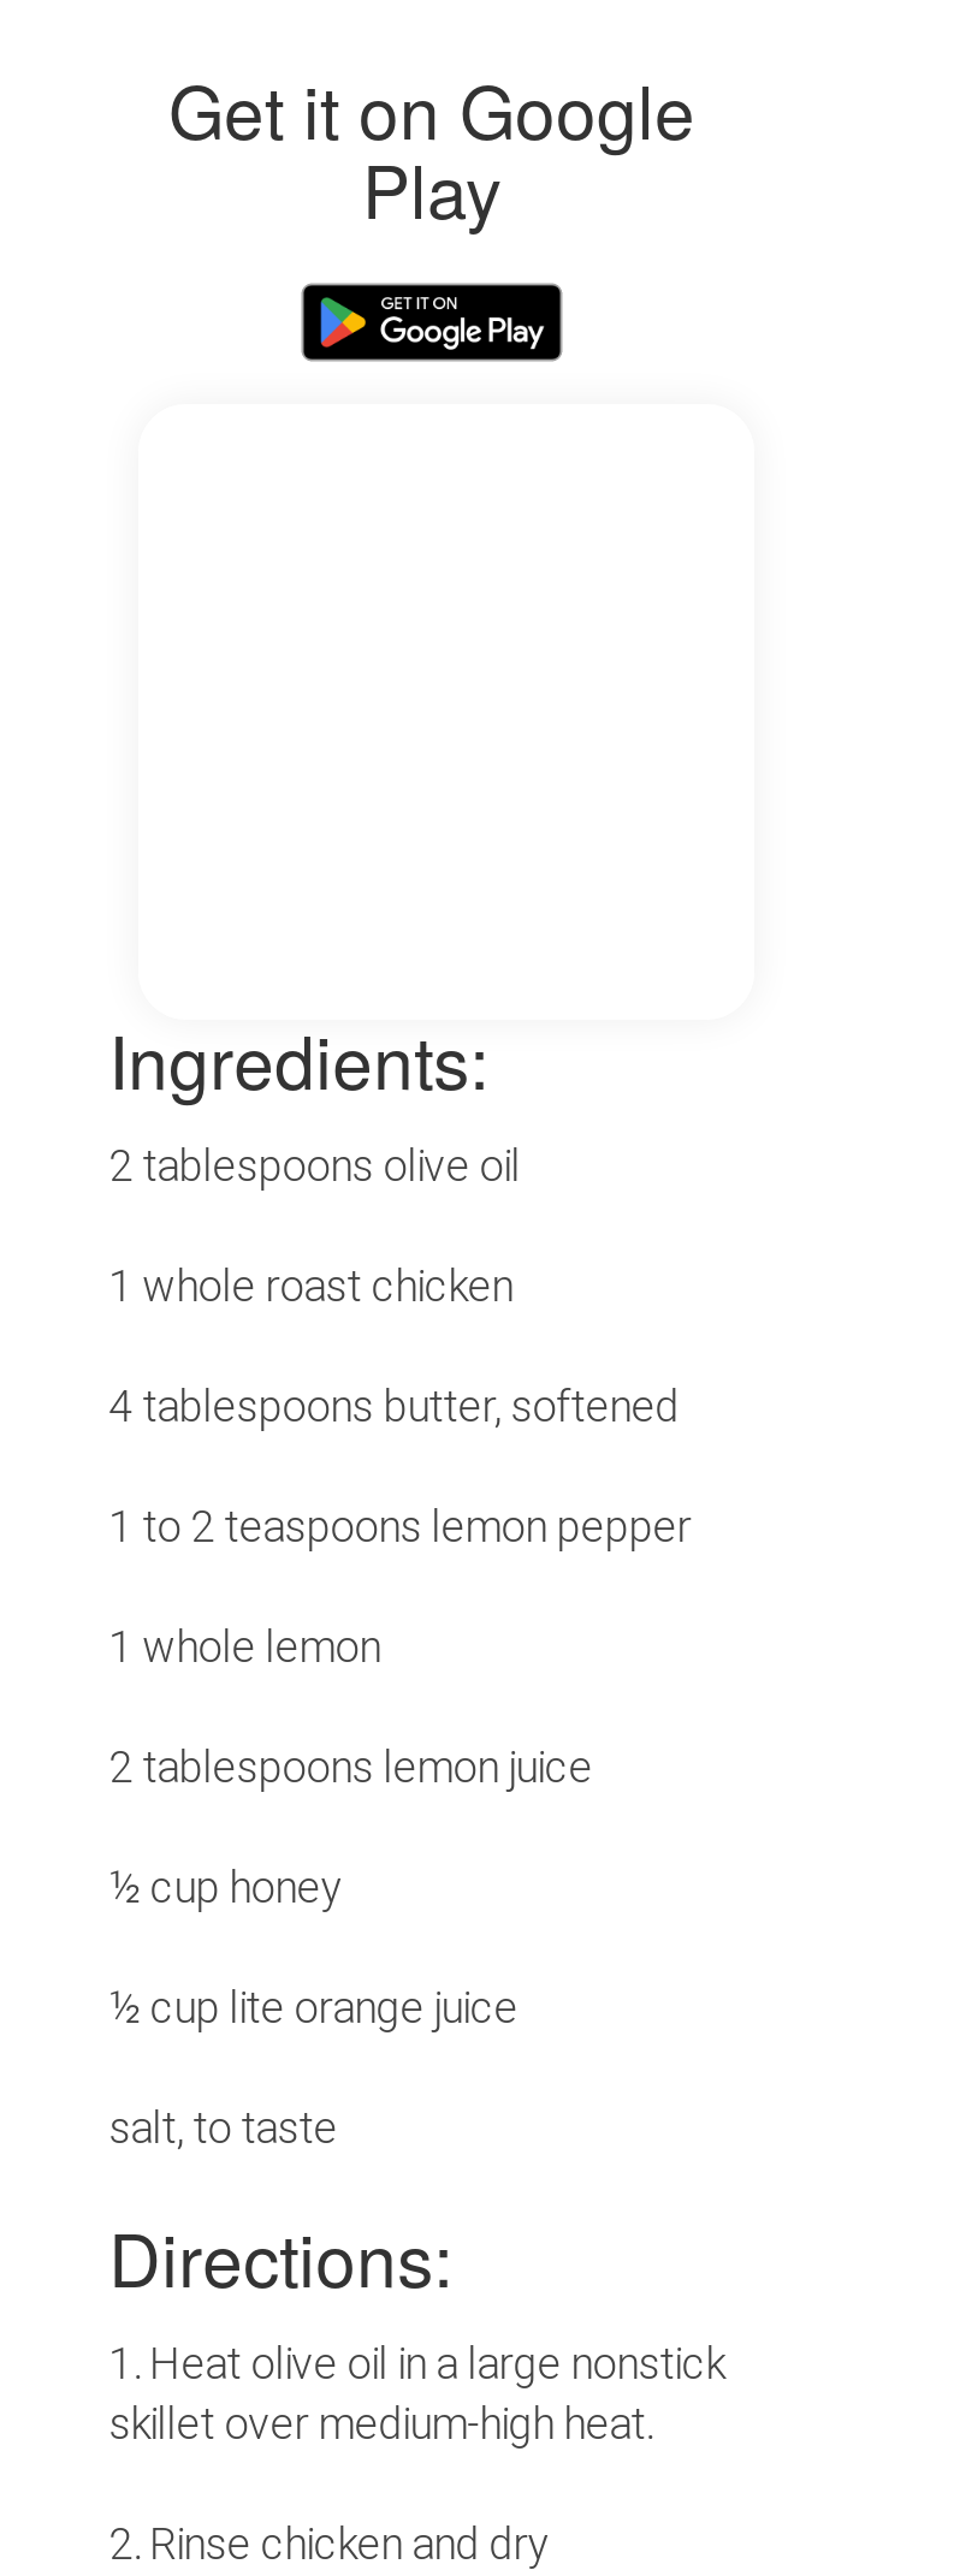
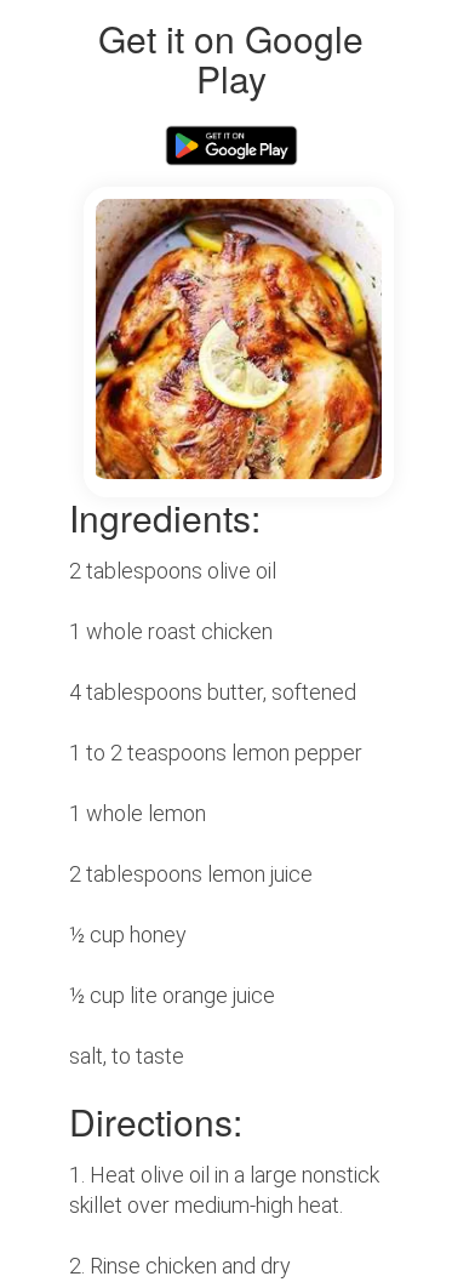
none -> [95,198,383,480] [image]

